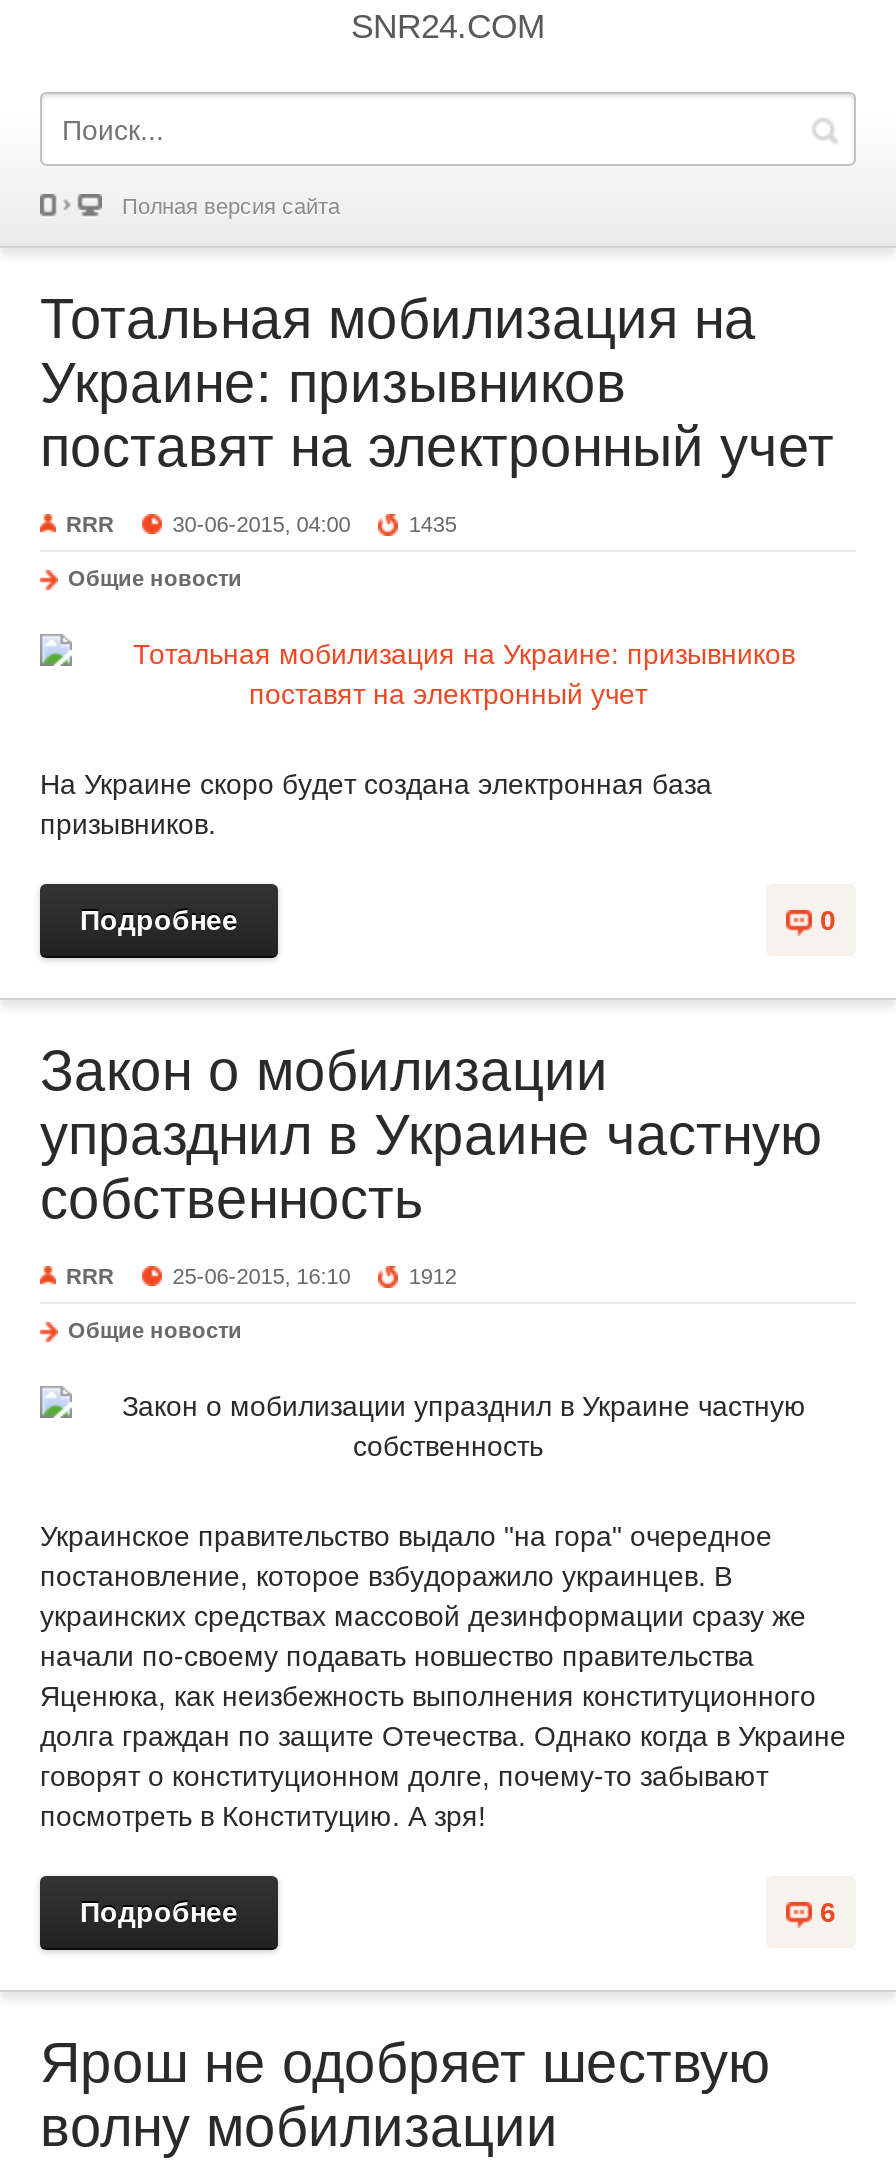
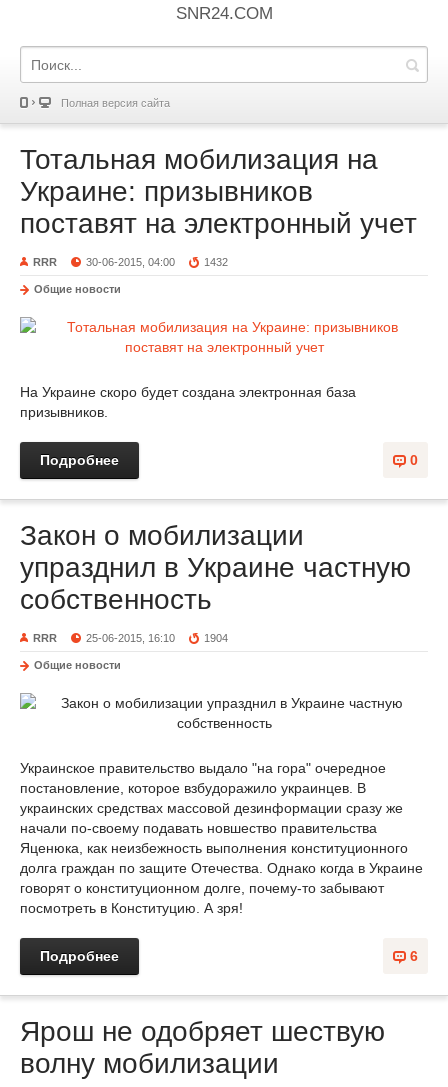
[409,512,457,536] 1435 -> [204,256,228,268] 1432
[409,1264,457,1288] 1912 -> [204,632,228,644] 1904

